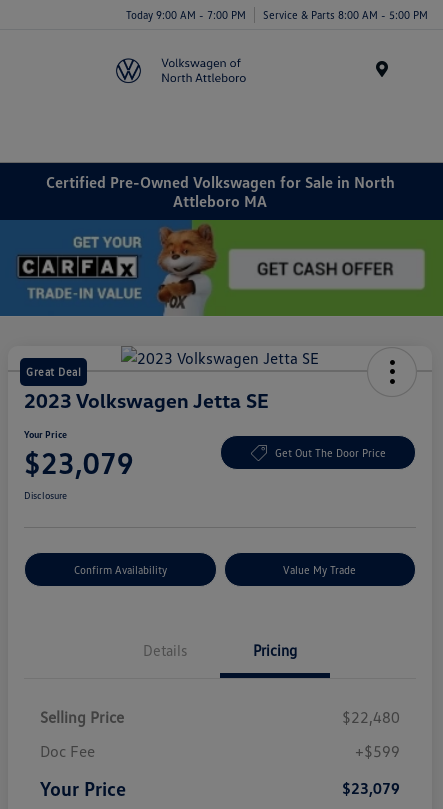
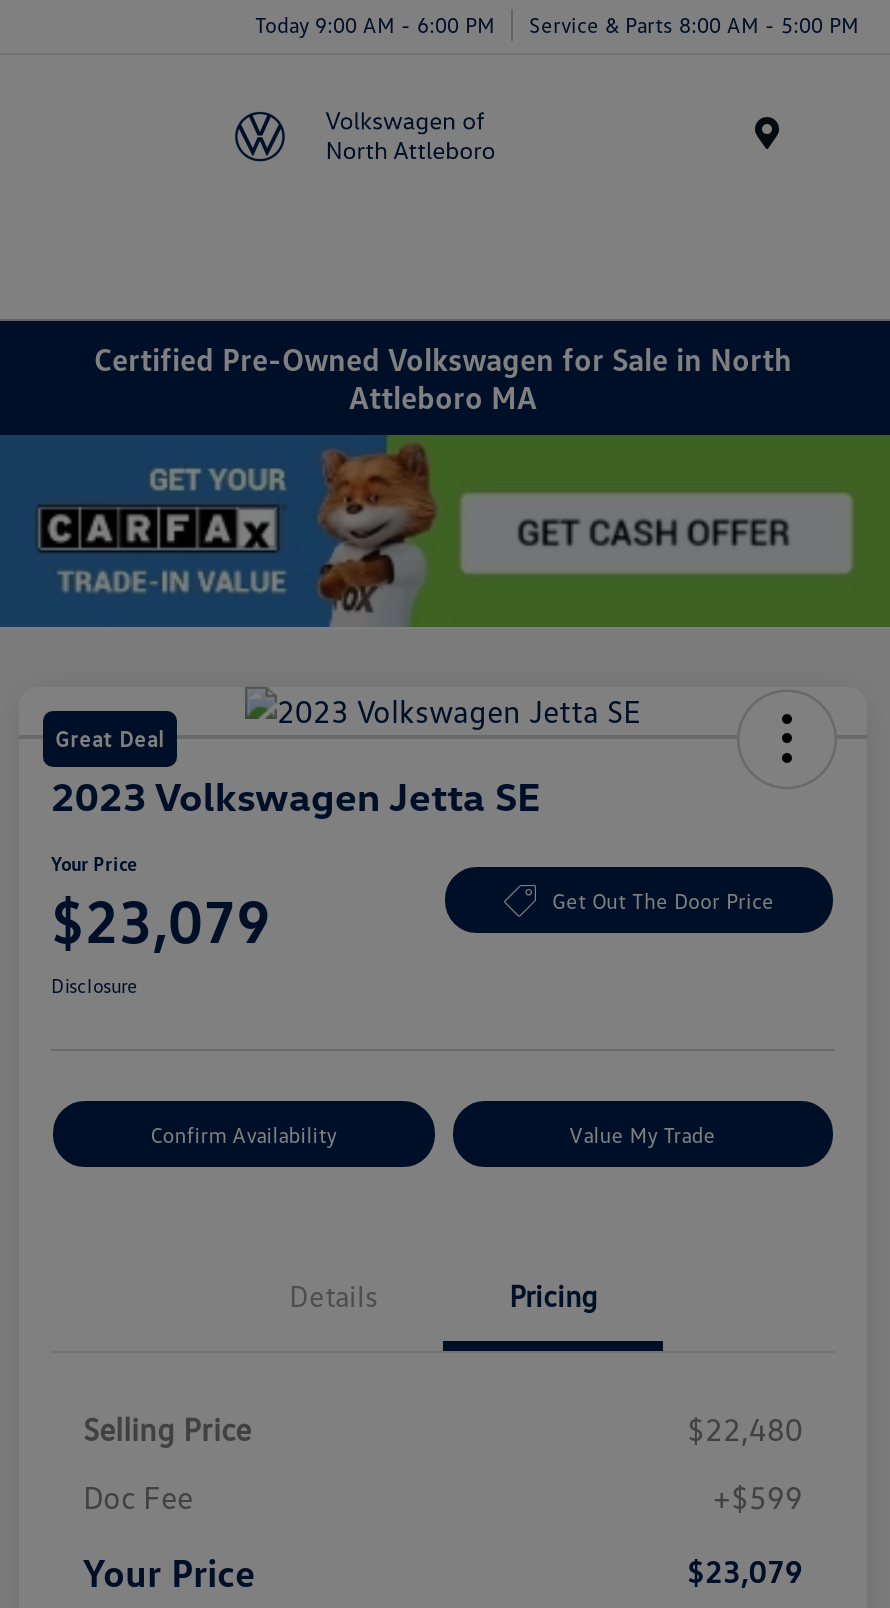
[126,7,428,20] Today 9:00 AM - 7:00 PM Service & Parts 8:00 AM - 5:00 PM -> [255,10,859,36] Today 9:00 AM - 6:00 PM Service & Parts 8:00 AM - 5:00 PM

